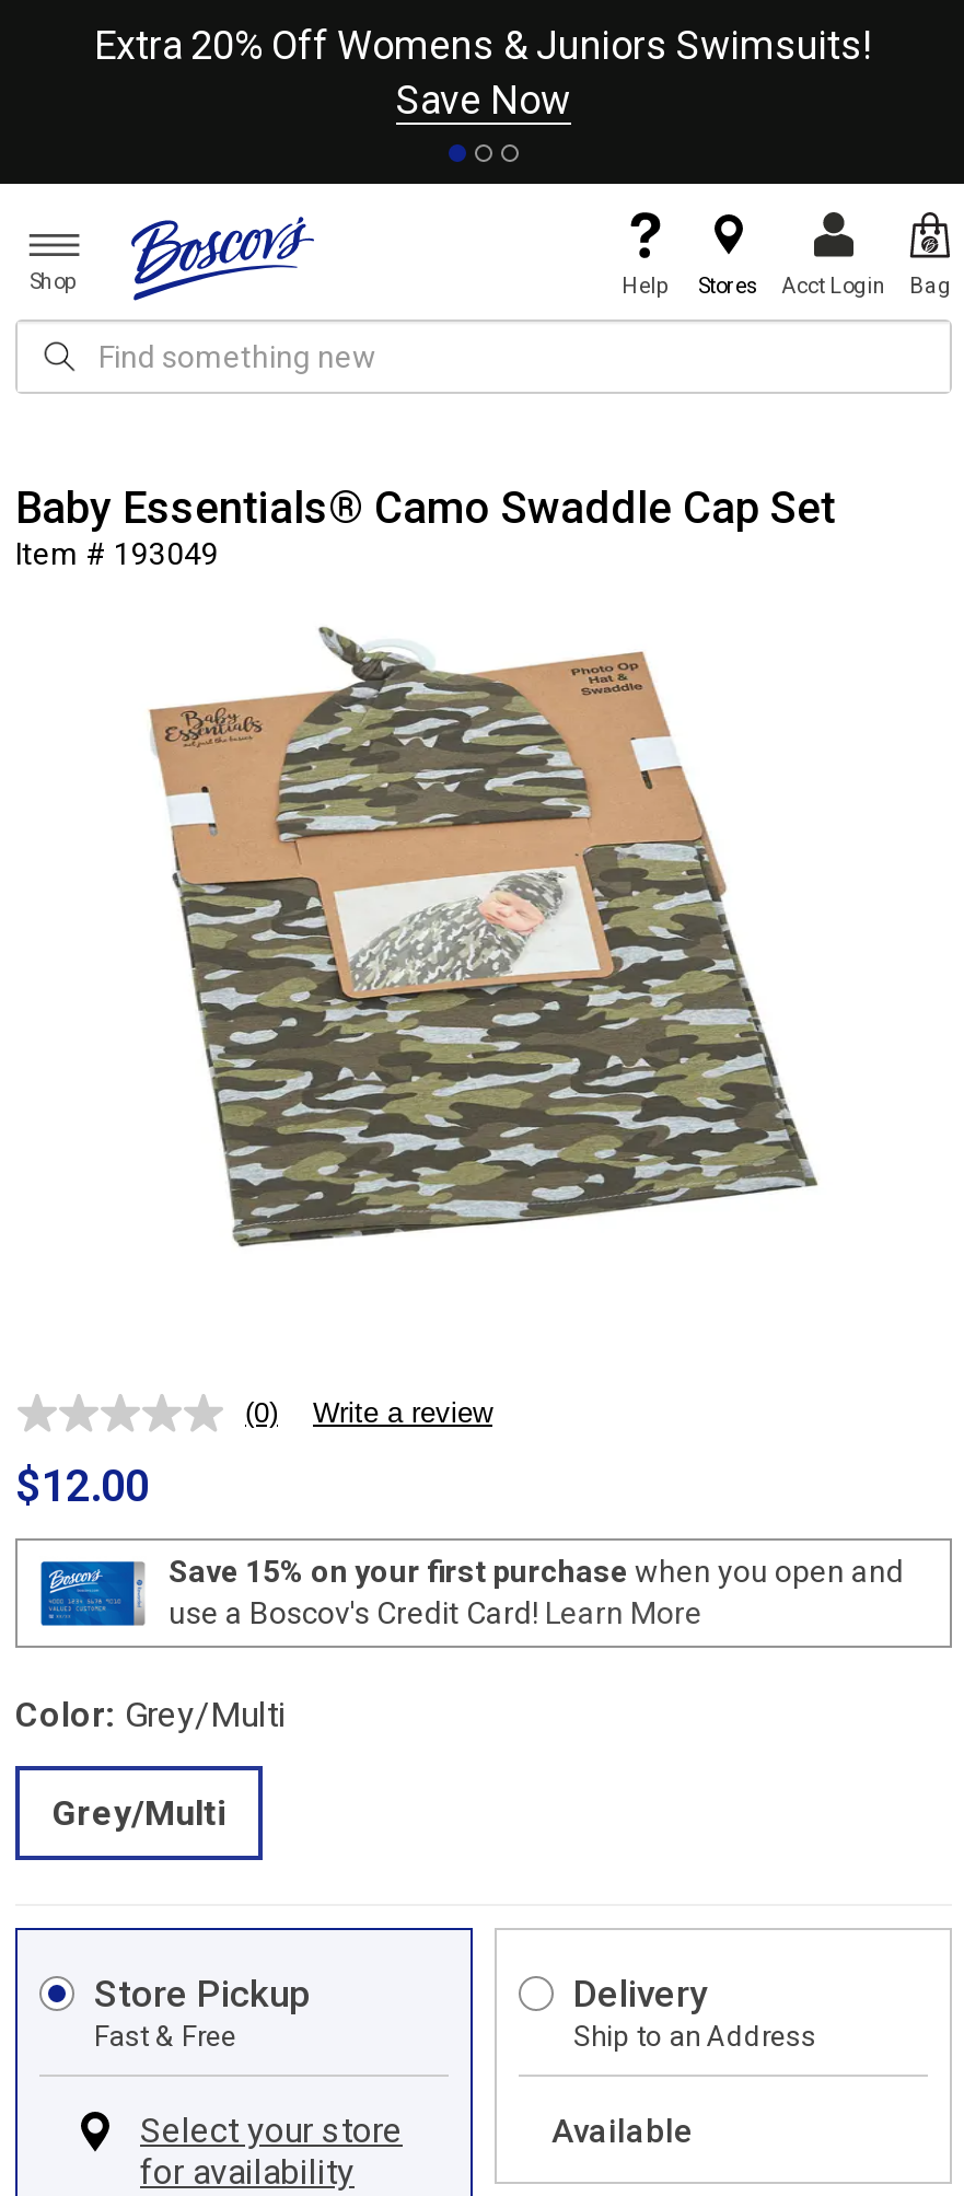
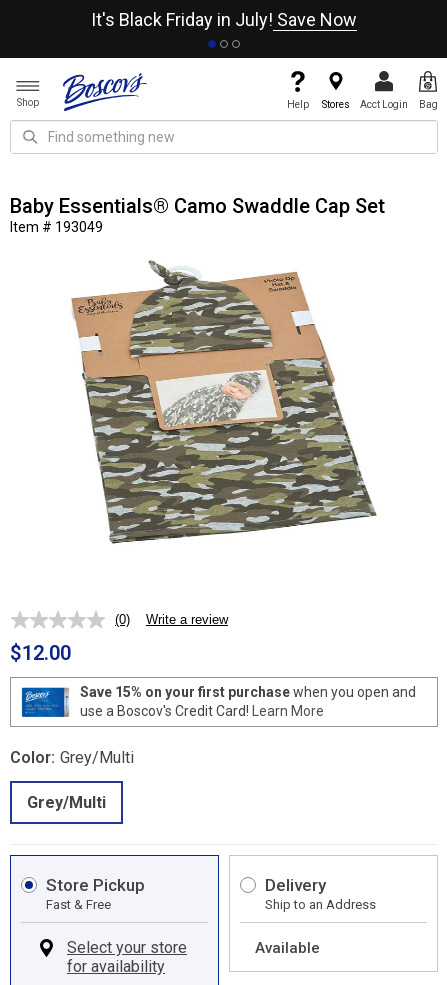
[94,22,873,123] Extra 20% Off Womens & Juniors Swimsuits! | Save Now -> [91,9,357,30] It's Black Friday in July! Save Now

